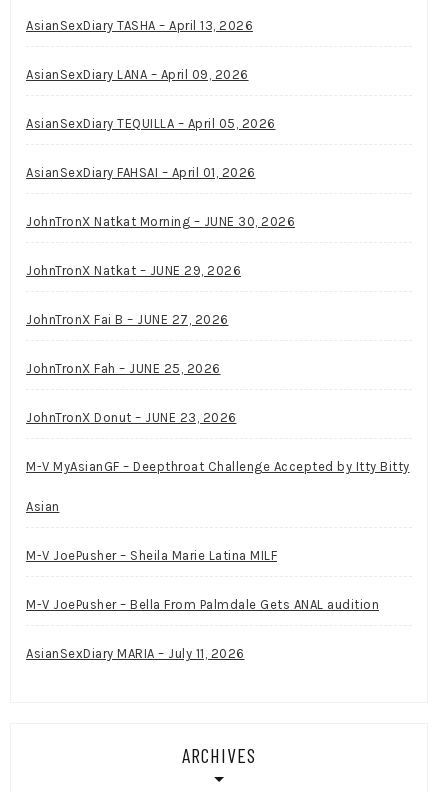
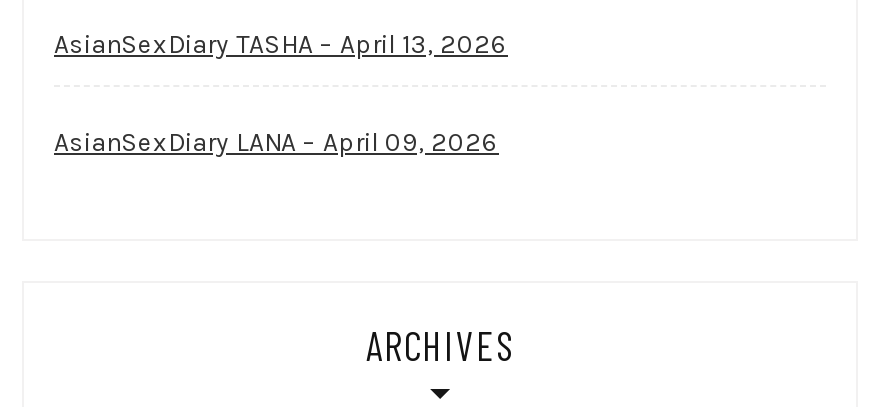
[26,116,409,661] AsianSexDiary TEQUILLA – April 05, 2026 | AsianSexDiary FAHSAI – April 01, 2026 | JohnTronX Natkat Morning – JUNE 30, 2026 | JohnTronX Natkat – JUNE 29, 2026 | JohnTronX Fai B – JUNE 27, 2026 | JohnTronX Fah – JUNE 25, 2026 | JohnTronX Donut – JUNE 23, 2026 | M-V MyAsianGF – Deepthroat Challenge Accepted by Itty Bitty | Asian | M-V JoePusher – Sheila Marie Latina MILF | M-V JoePusher – Bella From Palmdale Gets ANAL audition | AsianSexDiary MARIA – July 11, 2026 -> none

